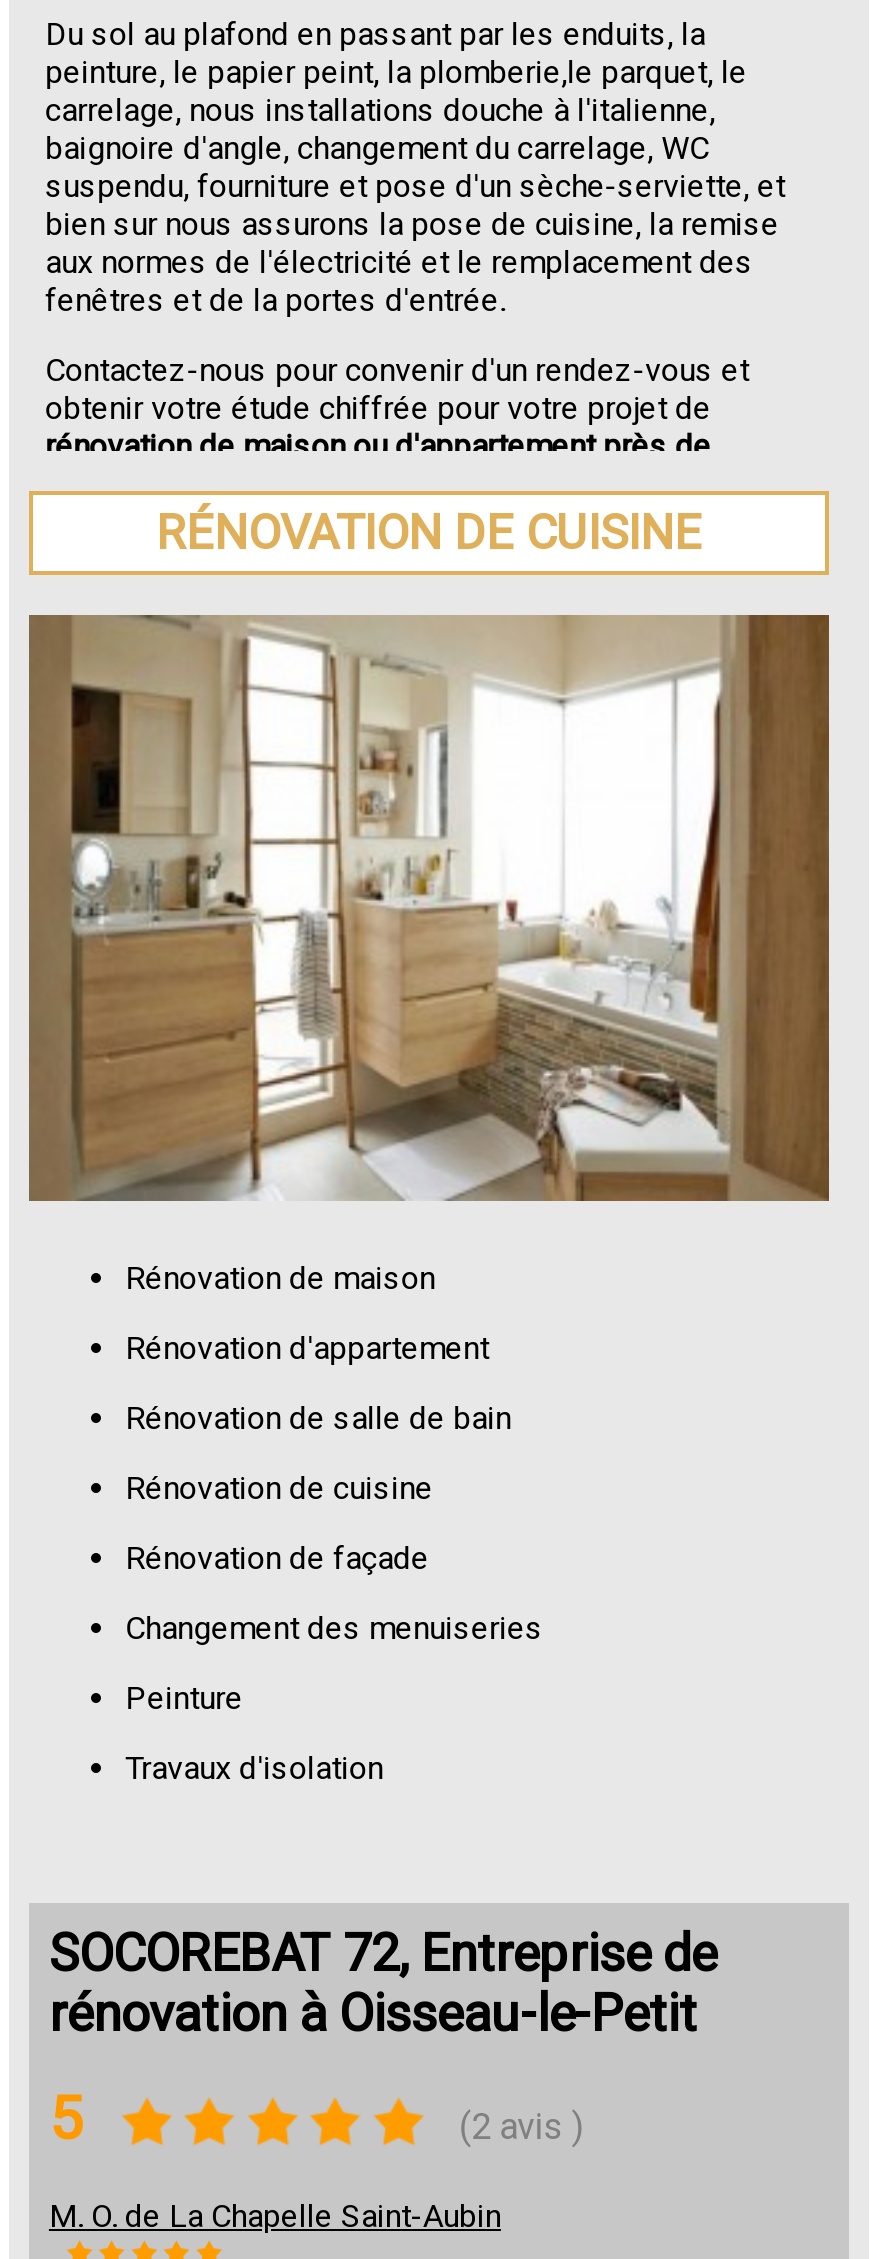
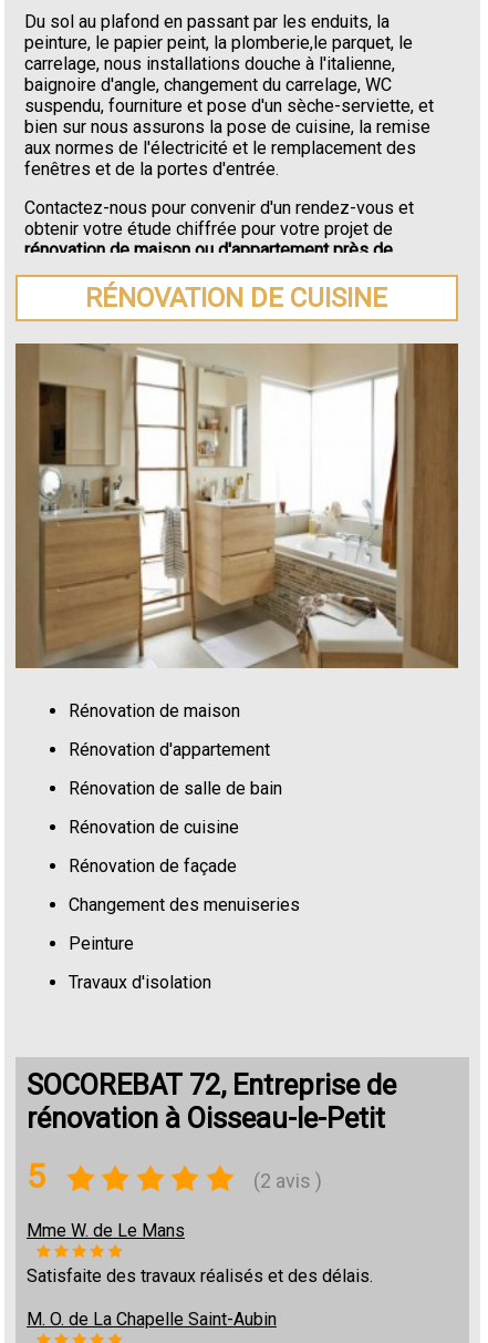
none -> [27,1220,373,1287] Mme W. de Le Mans | Satisfaite des travaux réalisés et des délais.

